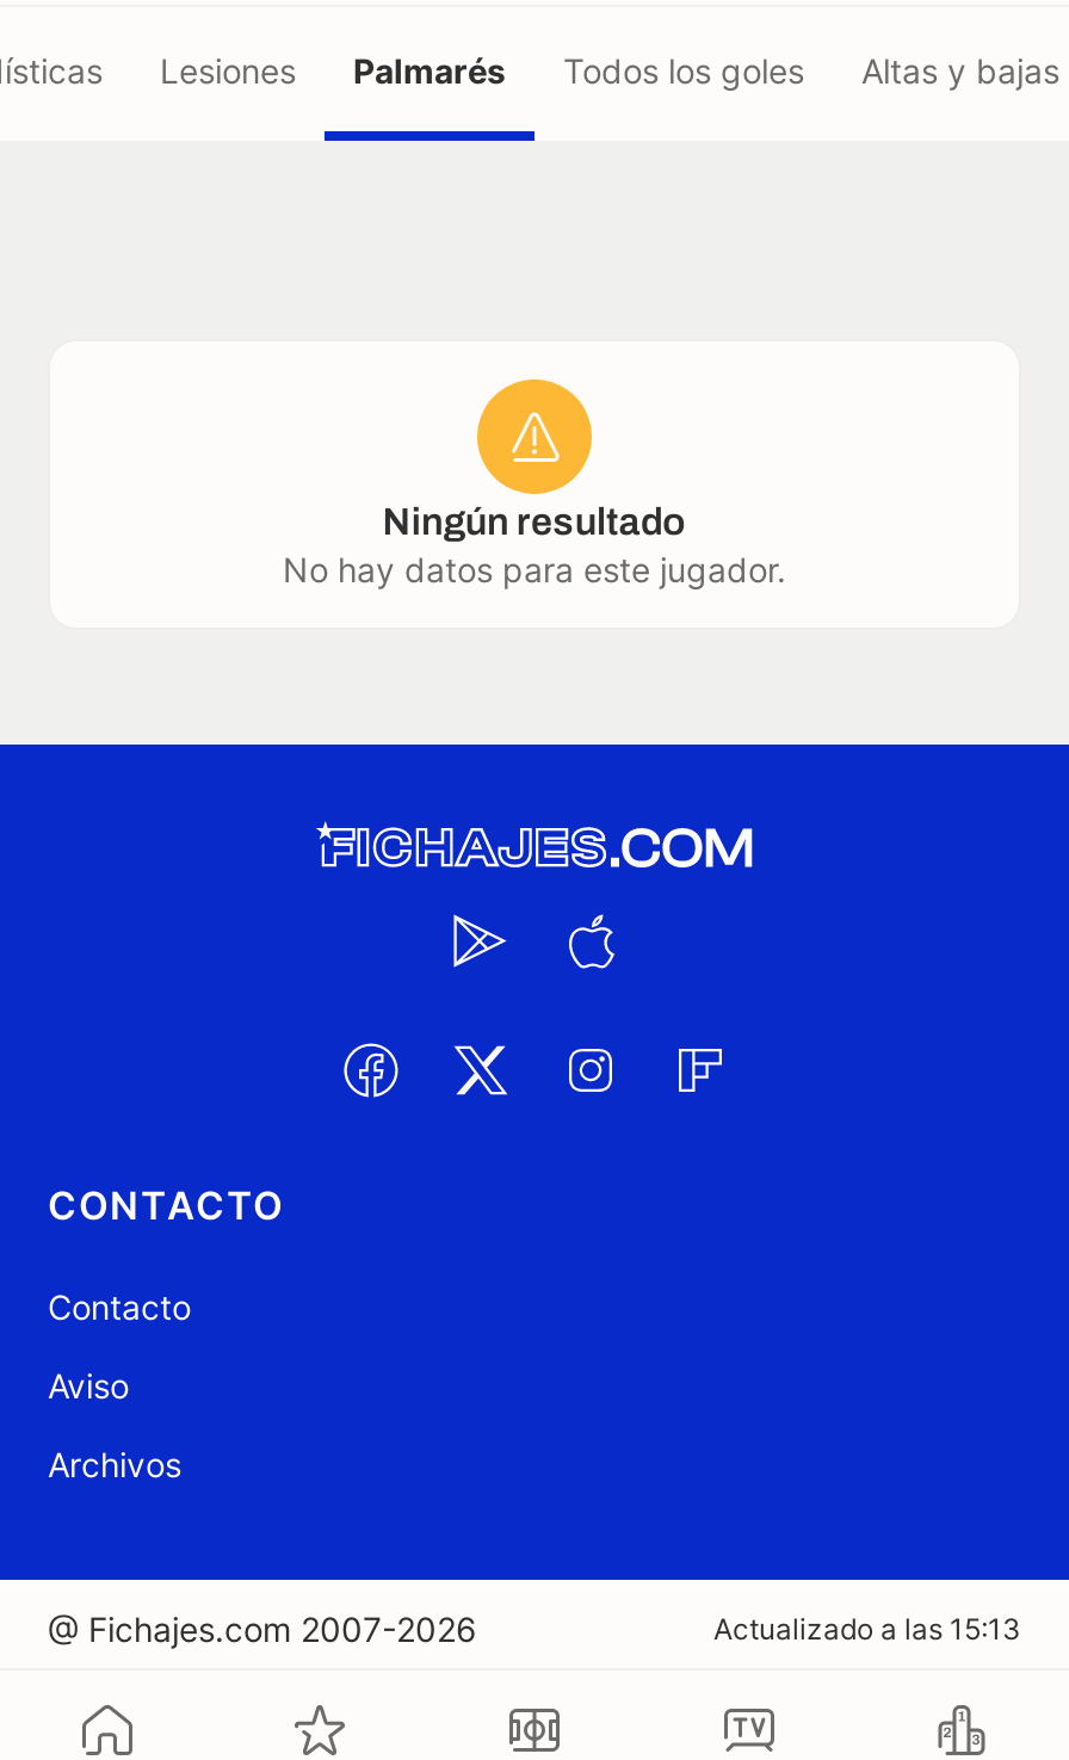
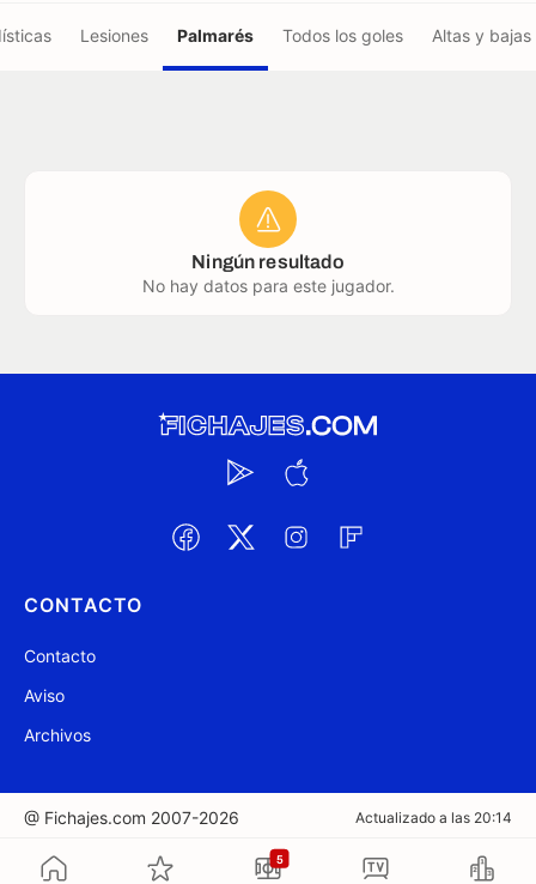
[713,1611,1021,1647] Actualizado a las 15:13 -> [355,809,512,827] Actualizado a las 20:14
none -> [276,852,283,865] 5

